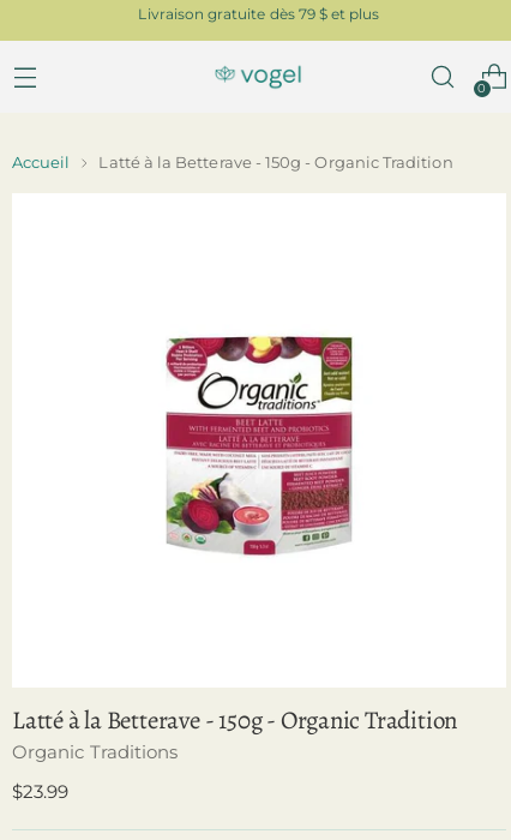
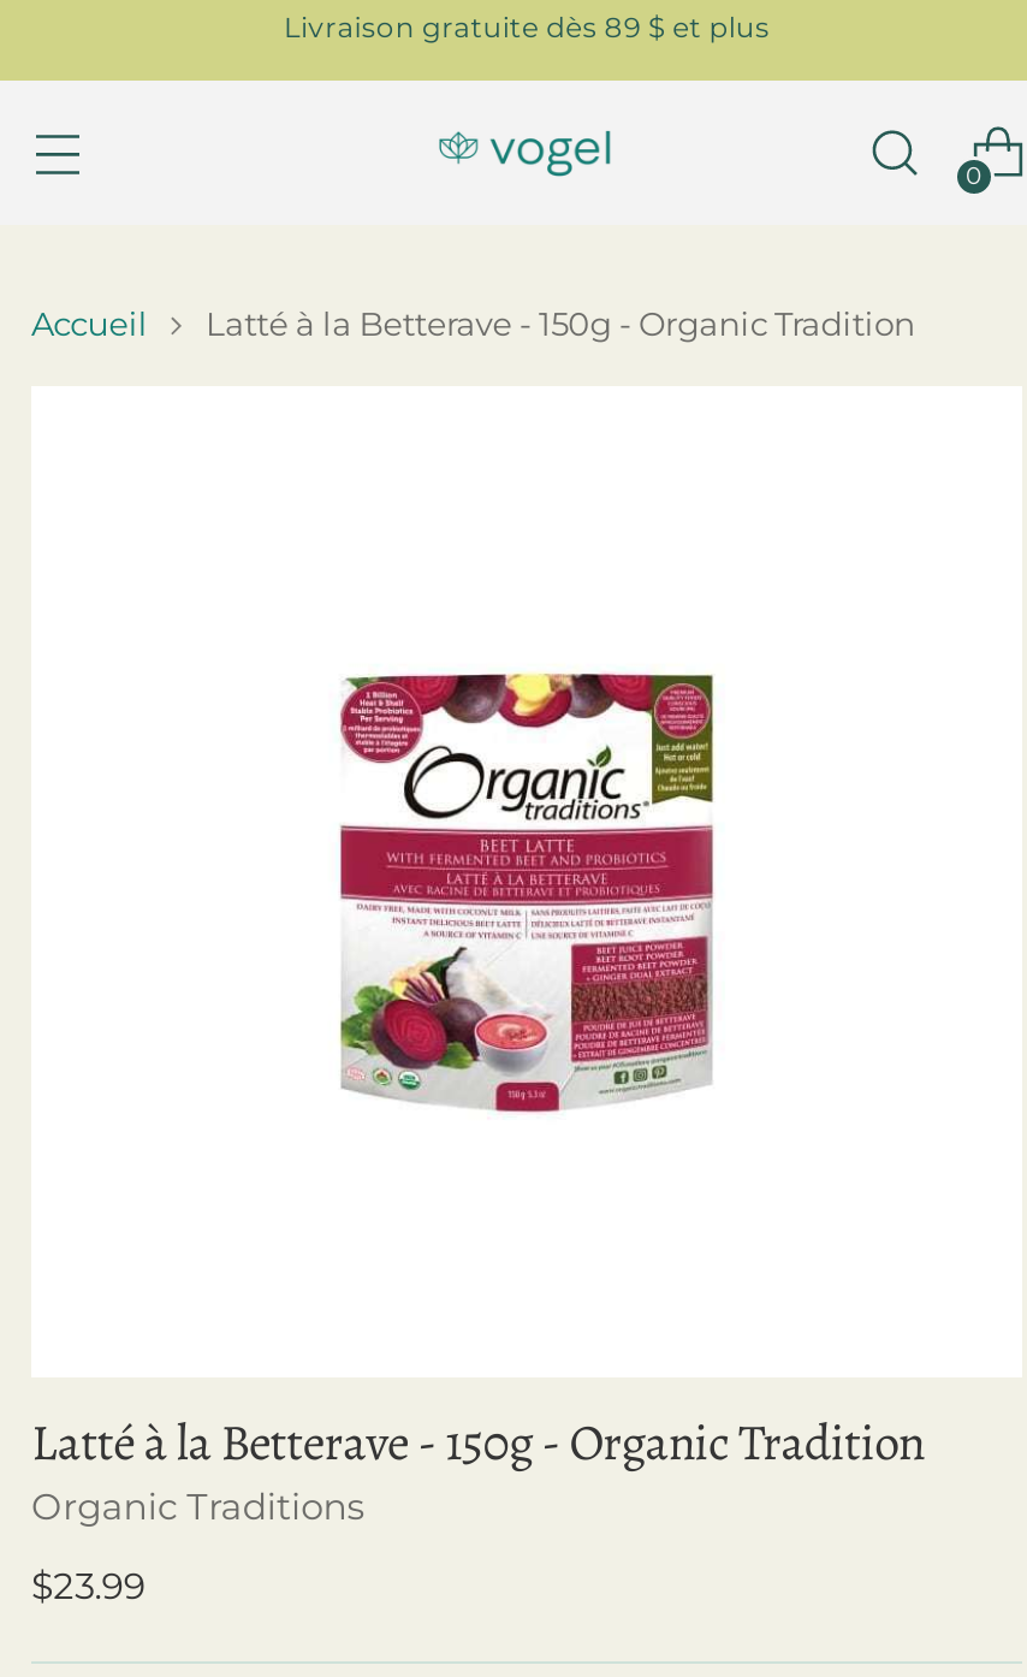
[139,6,380,23] Livraison gratuite dès 79 $ et plus -> [284,11,770,45] Livraison gratuite dès 89 $ et plus

